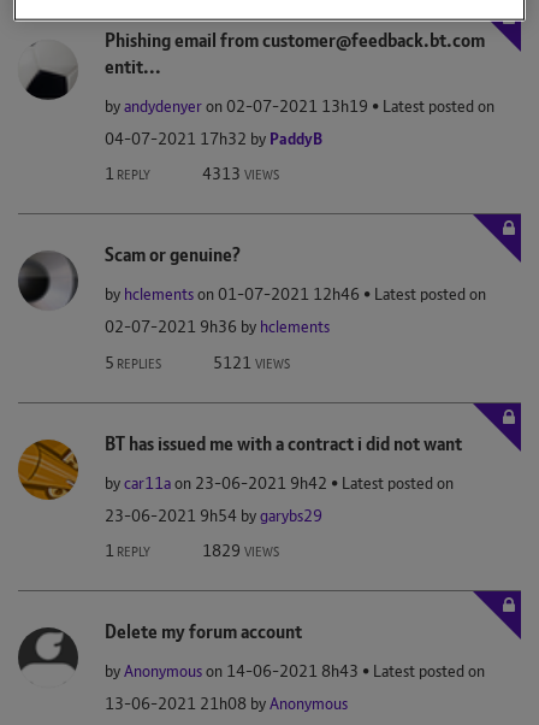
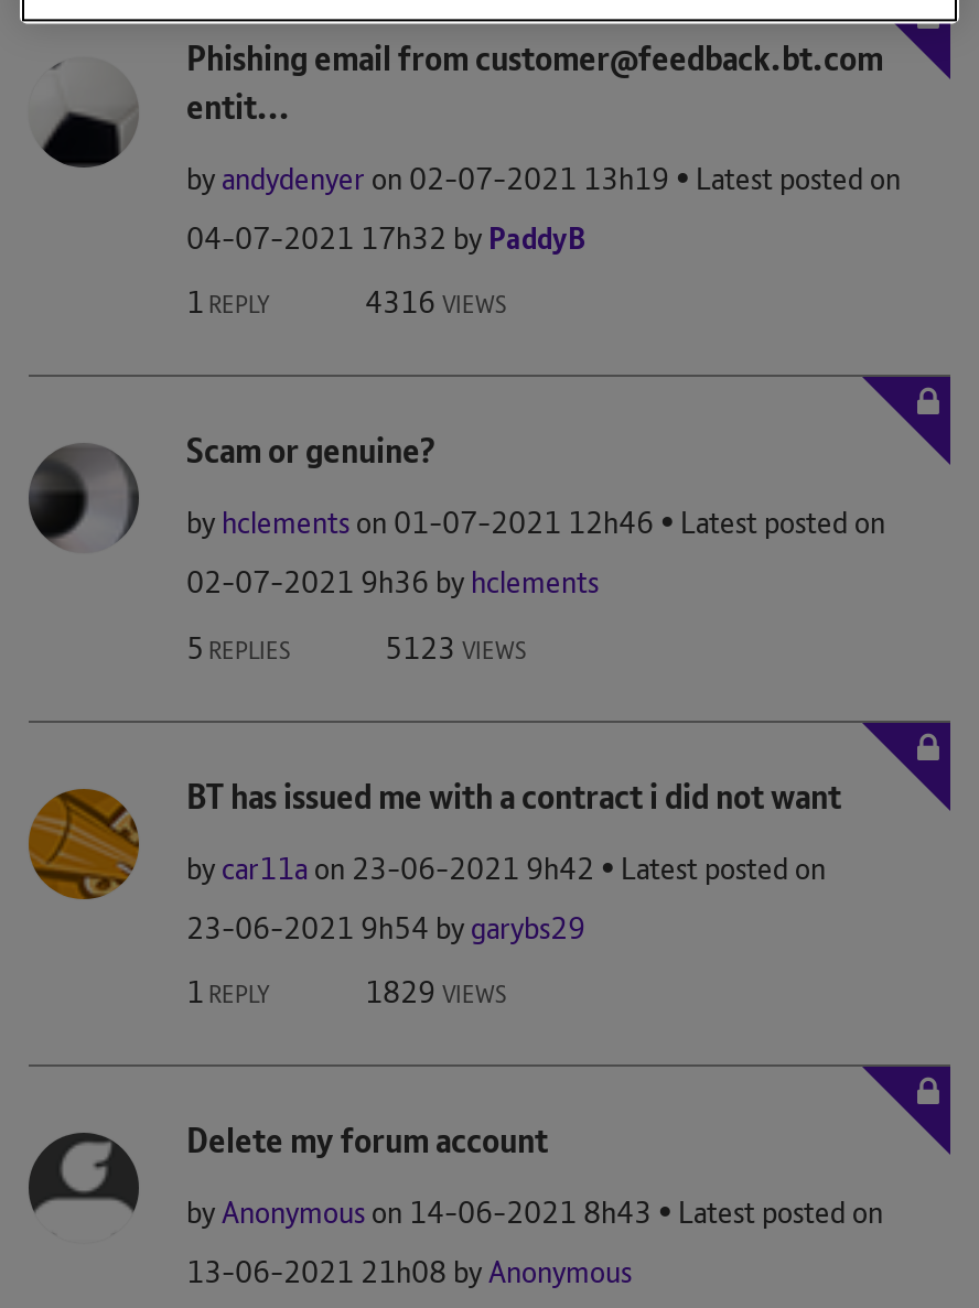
[202,163,279,185] 4313 VIEWS -> [365,283,506,323] 4316 VIEWS
[212,352,289,373] 5121 VIEWS -> [385,628,526,668] 5123 VIEWS

